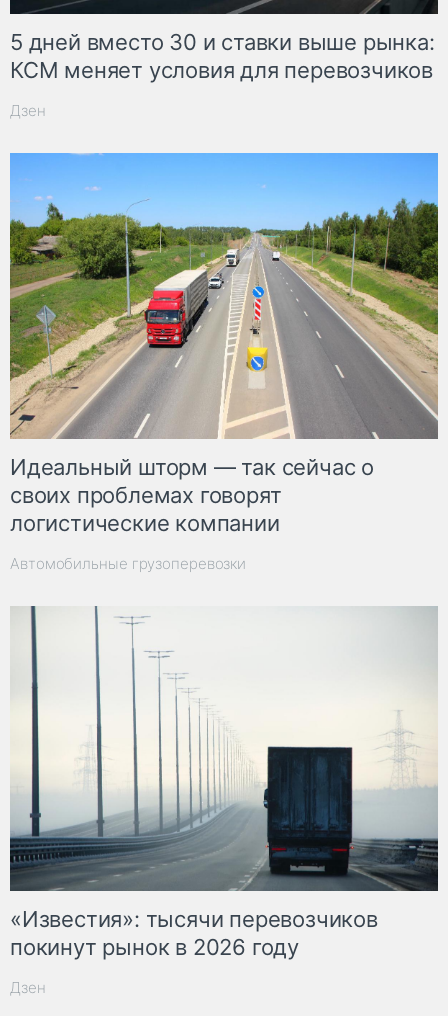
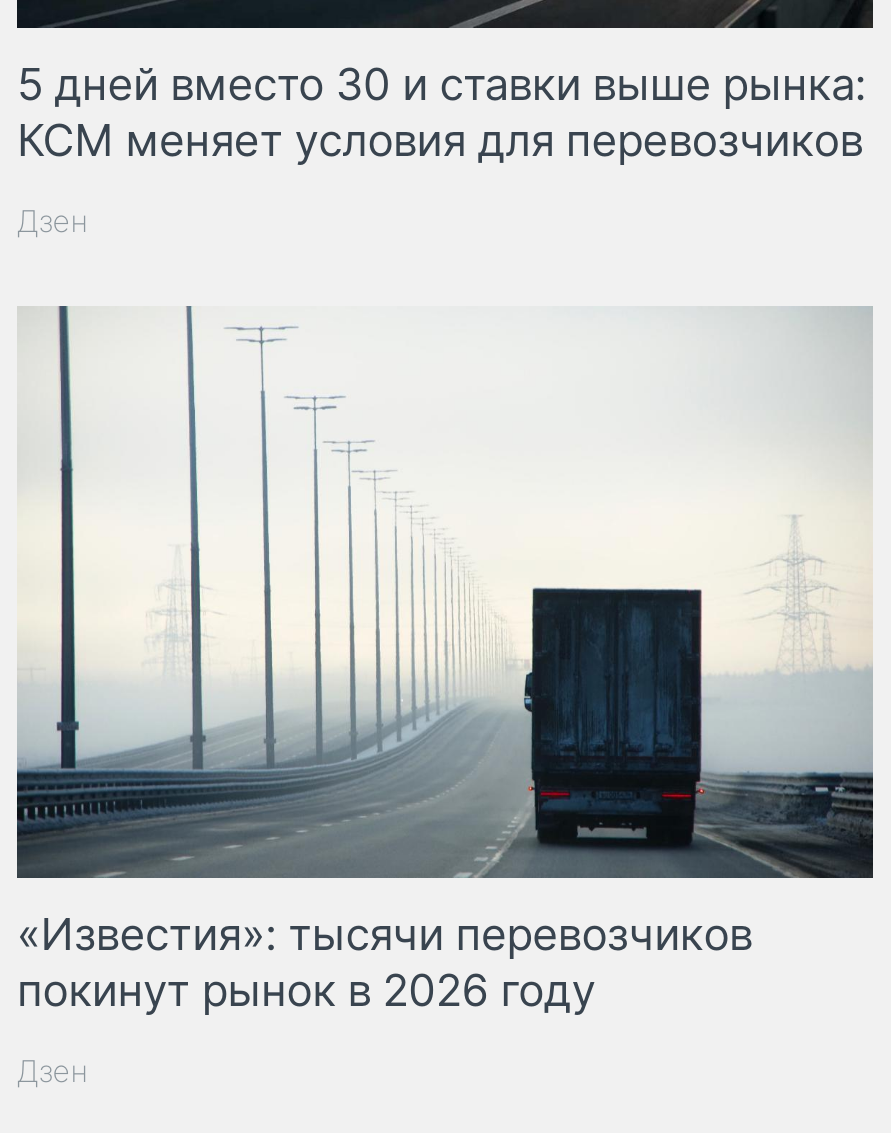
[9,152,439,573] [image] | Идеальный шторм — так сейчас о | своих проблемах говорят | логистические компании | Автомобильные грузоперевозки -> none

